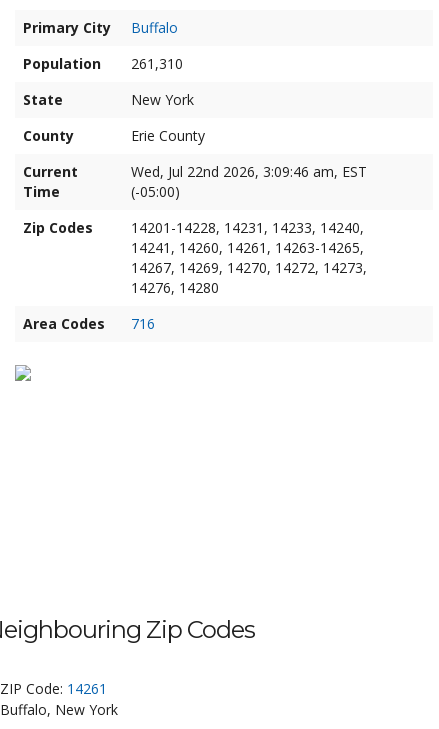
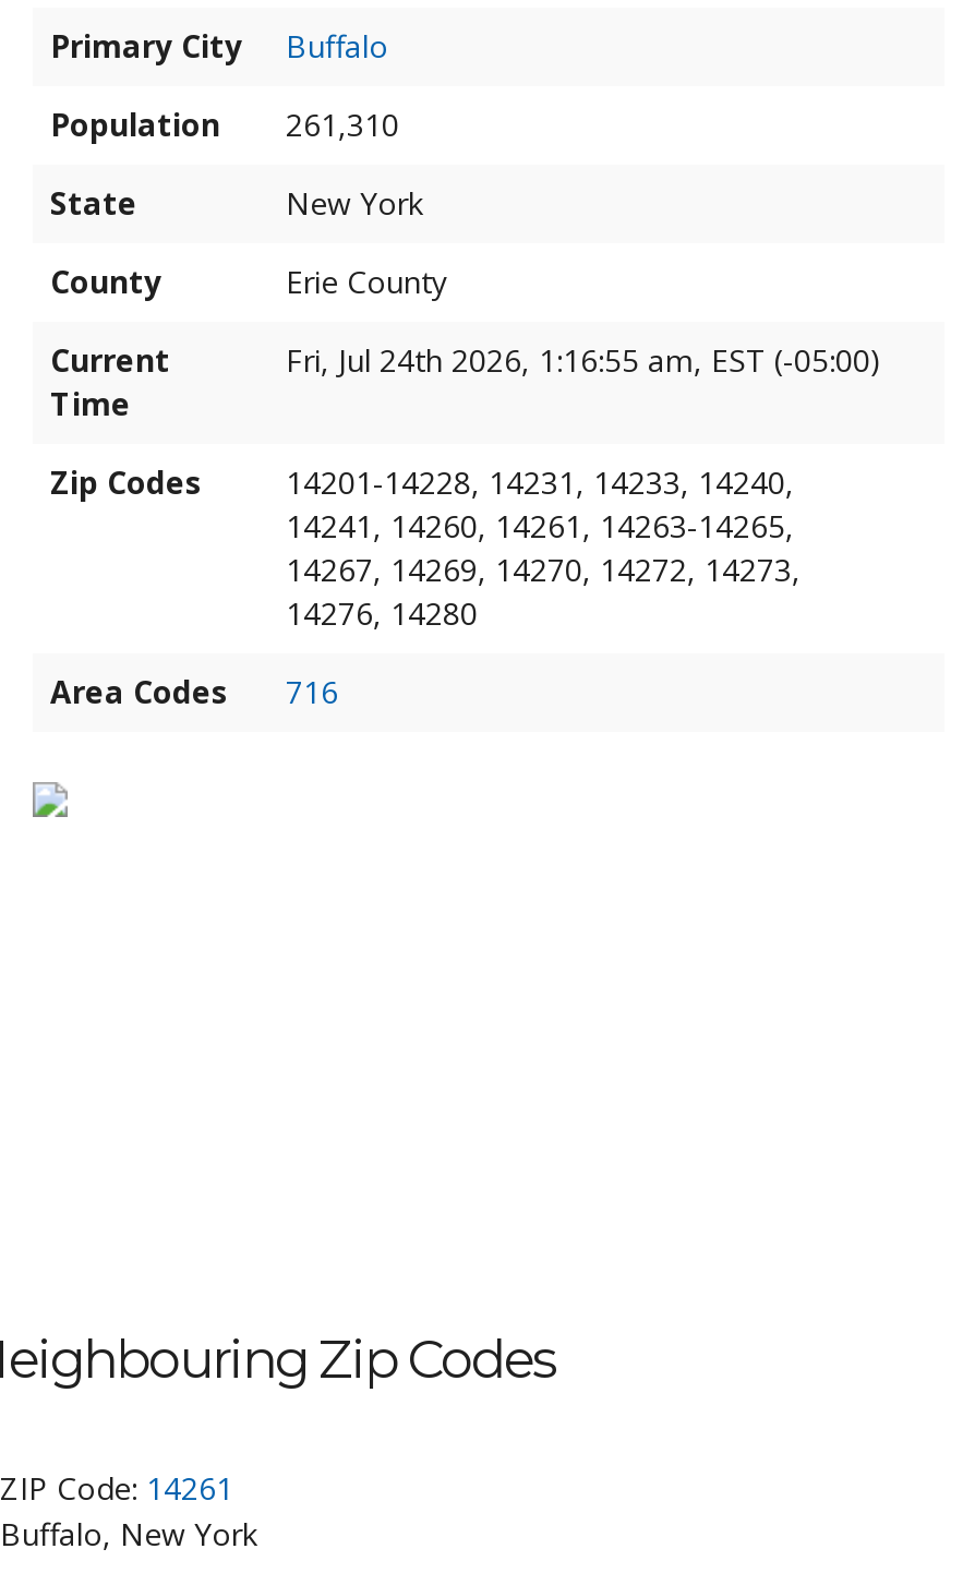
[131,162,367,201] Wed, Jul 22nd 2026, 3:09:46 am, EST | (-05:00) -> [286,339,881,381] Fri, Jul 24th 2026, 1:16:55 am, EST (-05:00)

